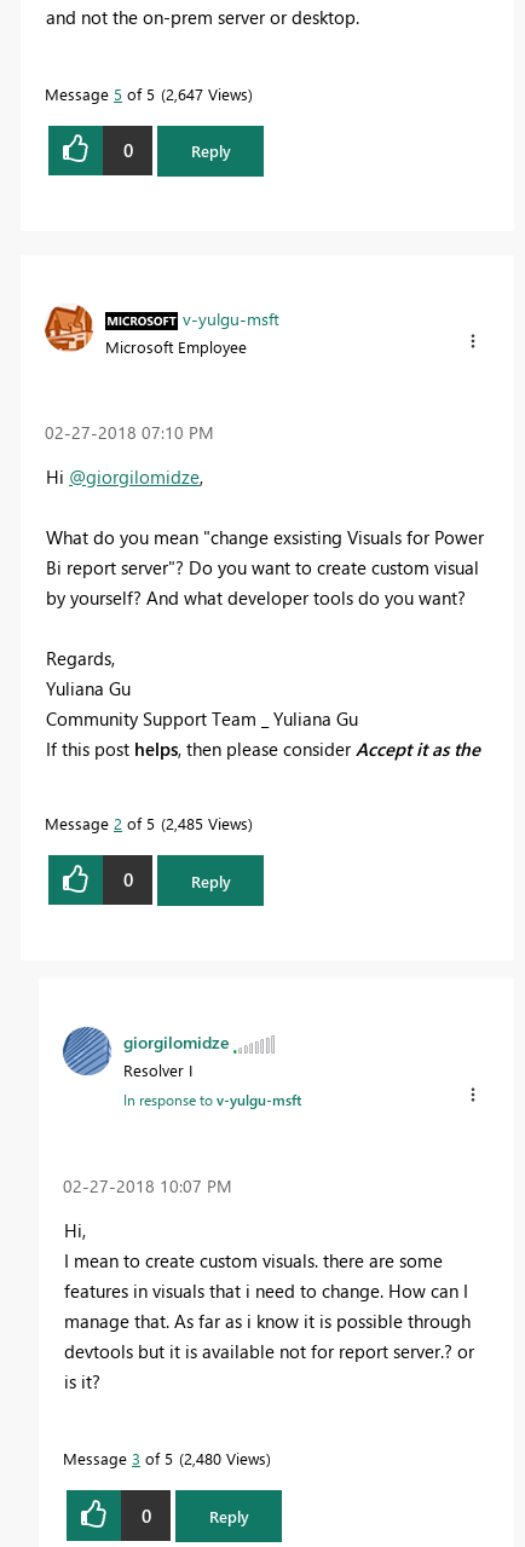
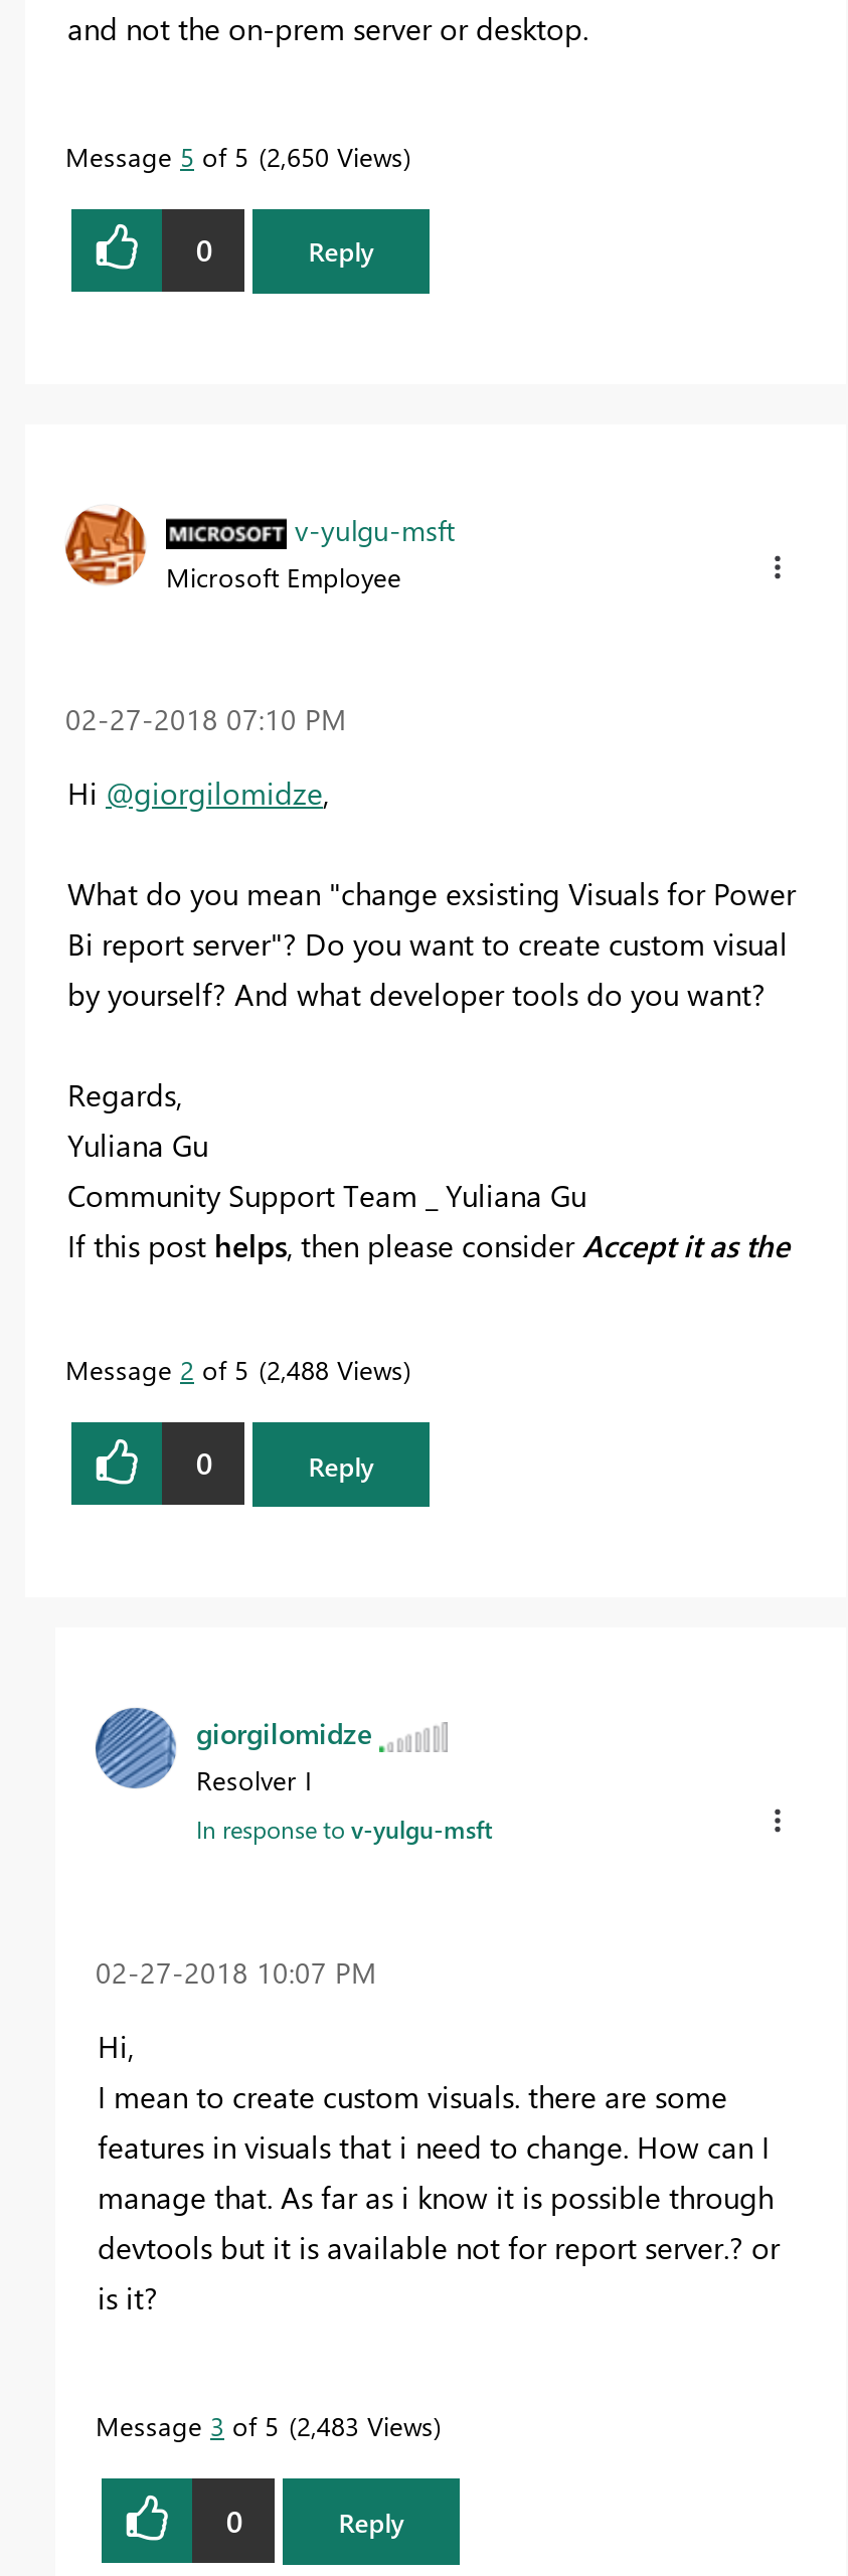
[45,83,248,103] Message 5 of 5 2,647 Views -> [65,138,403,172] Message 5 of 5 2,650 Views
[45,813,248,833] Message 2 of 5 2,485 Views -> [65,1352,403,1386] Message 2 of 5 2,488 Views
[63,1448,266,1469] Message 3 of 5 2,480 Views -> [96,2409,434,2443] Message 3 of 5 2,483 Views

